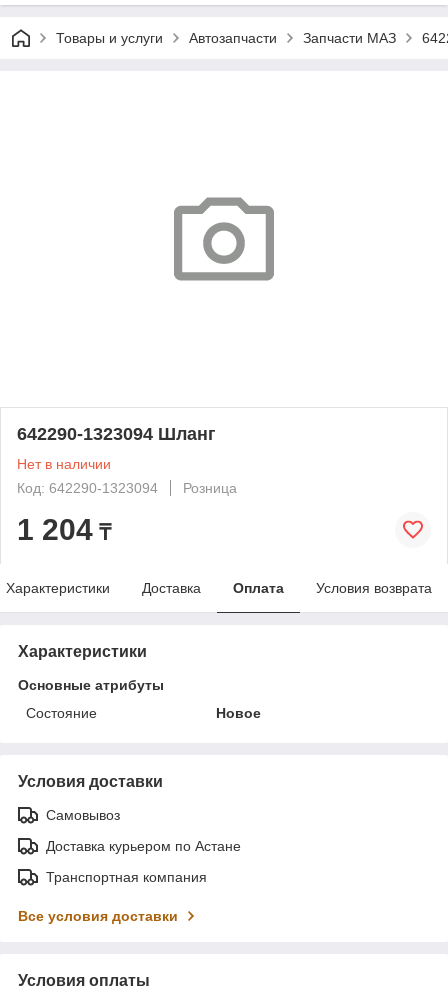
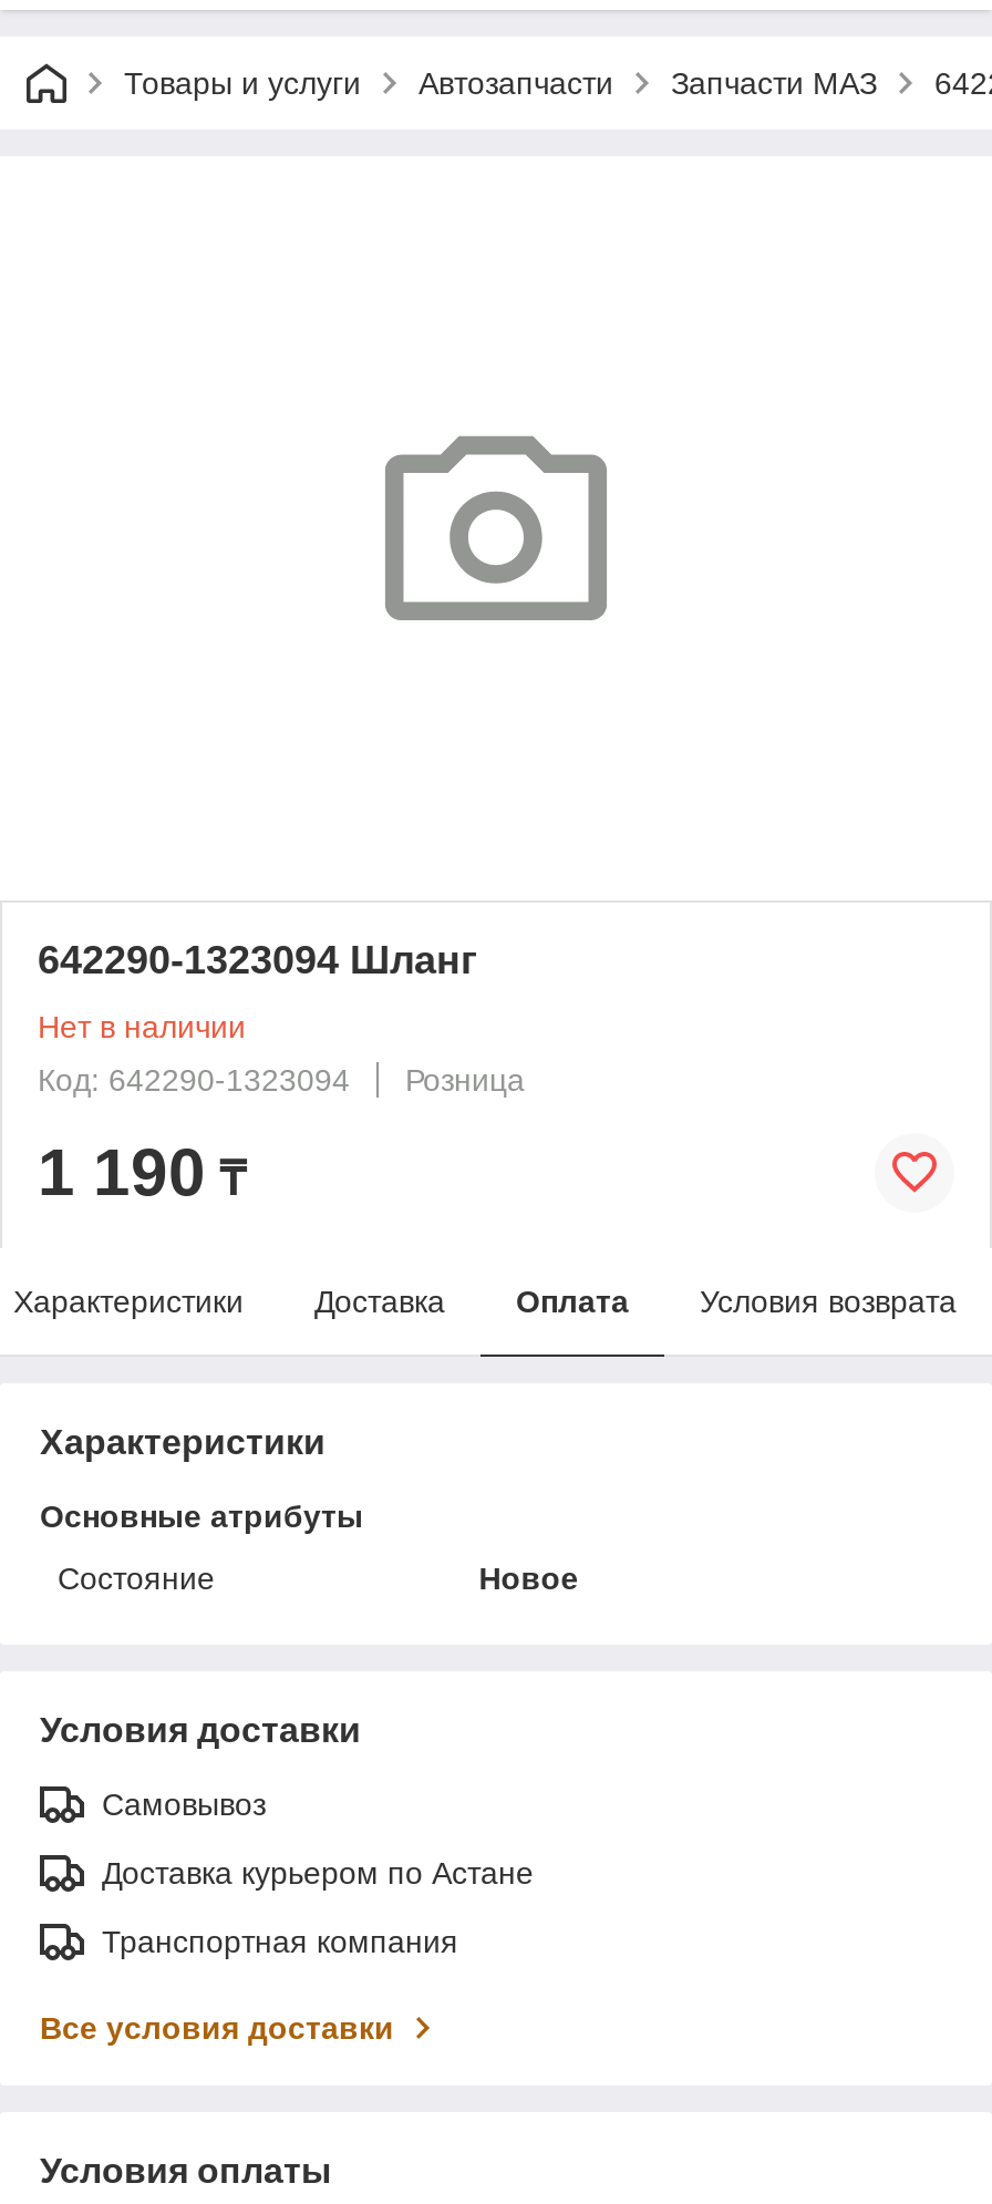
[17,513,111,546] 1 204 ₸ -> [38,1135,246,1208] 1 190 ₸

